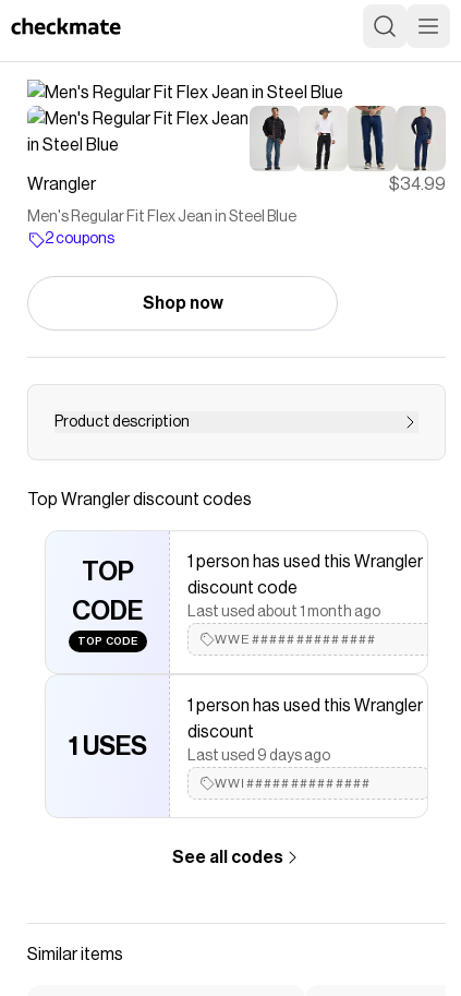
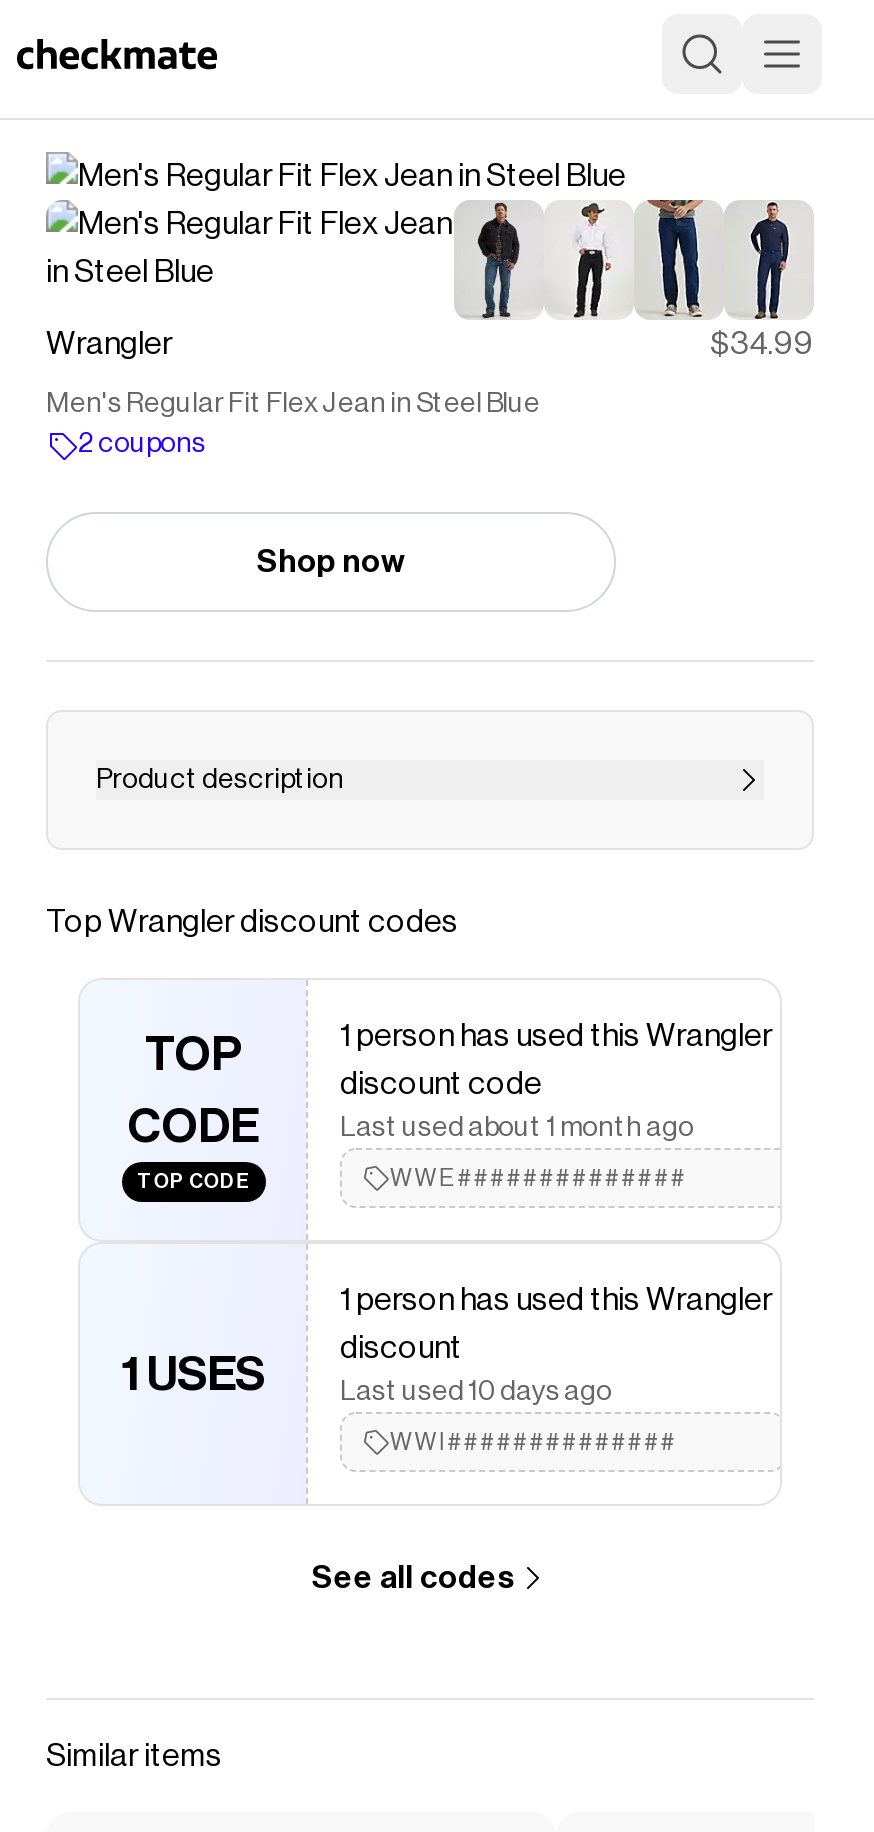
[187,748,330,764] Last used 9 days ago -> [340,1378,612,1406] Last used 10 days ago

